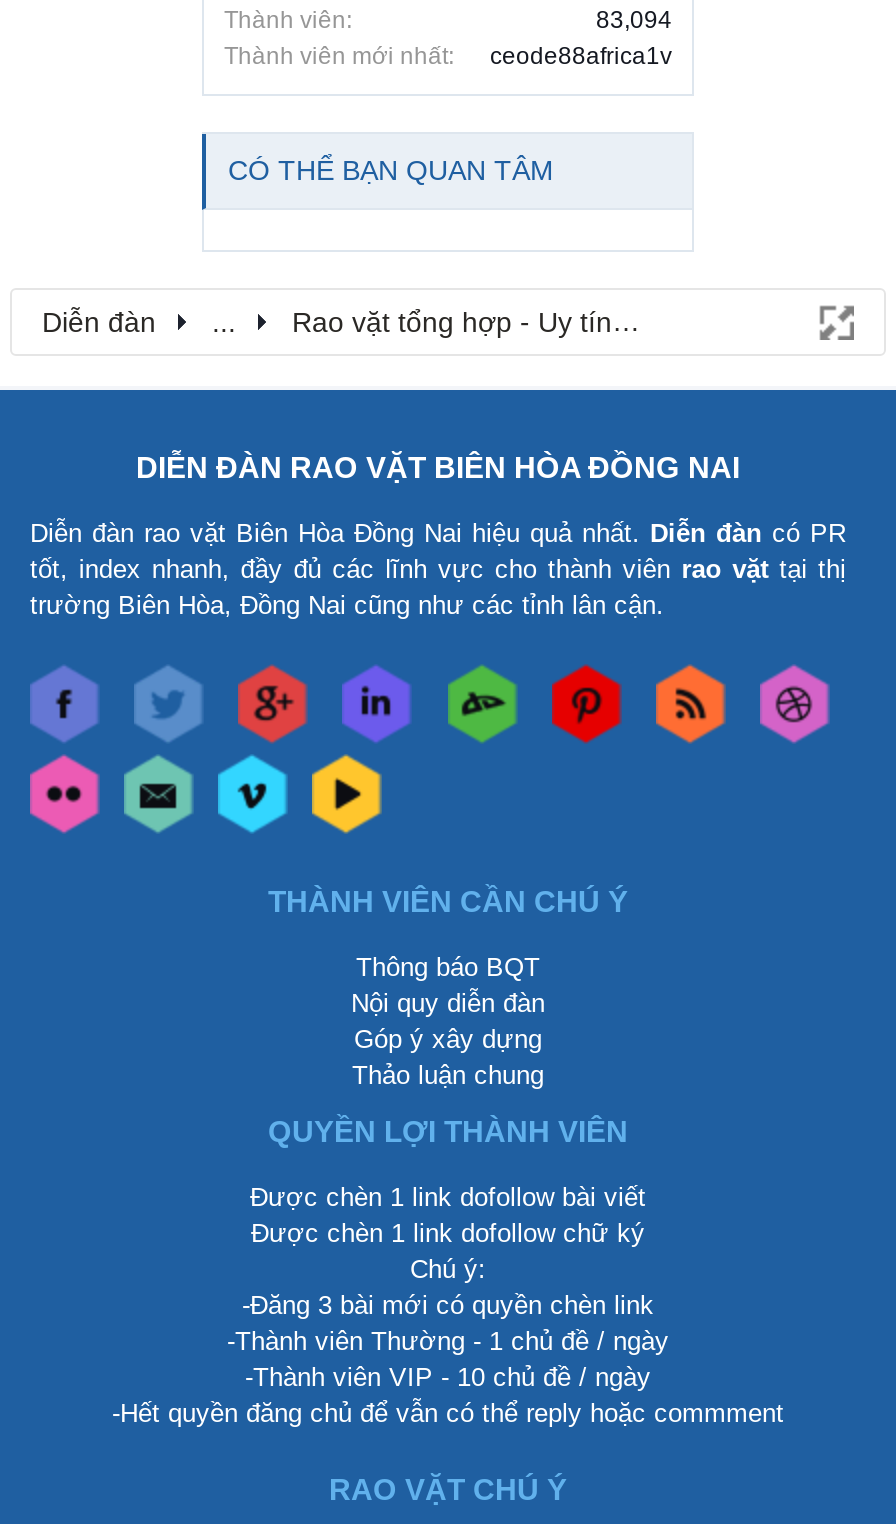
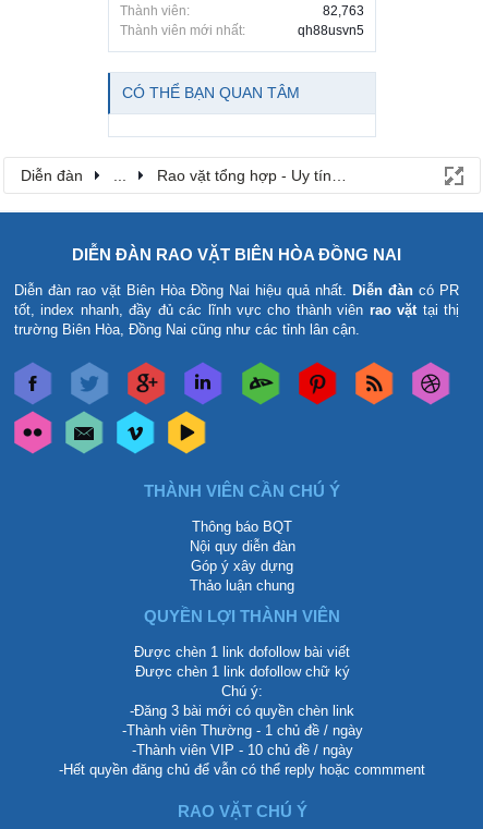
[596,5,672,33] 83,094 -> [323,3,364,18] 82,763
[490,41,672,69] ceode88africa1v -> [298,22,364,38] qh88usvn5

